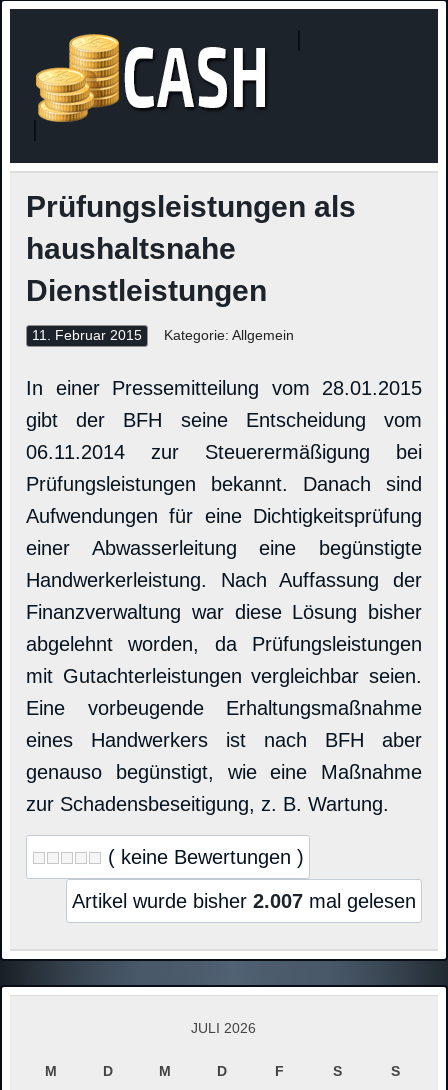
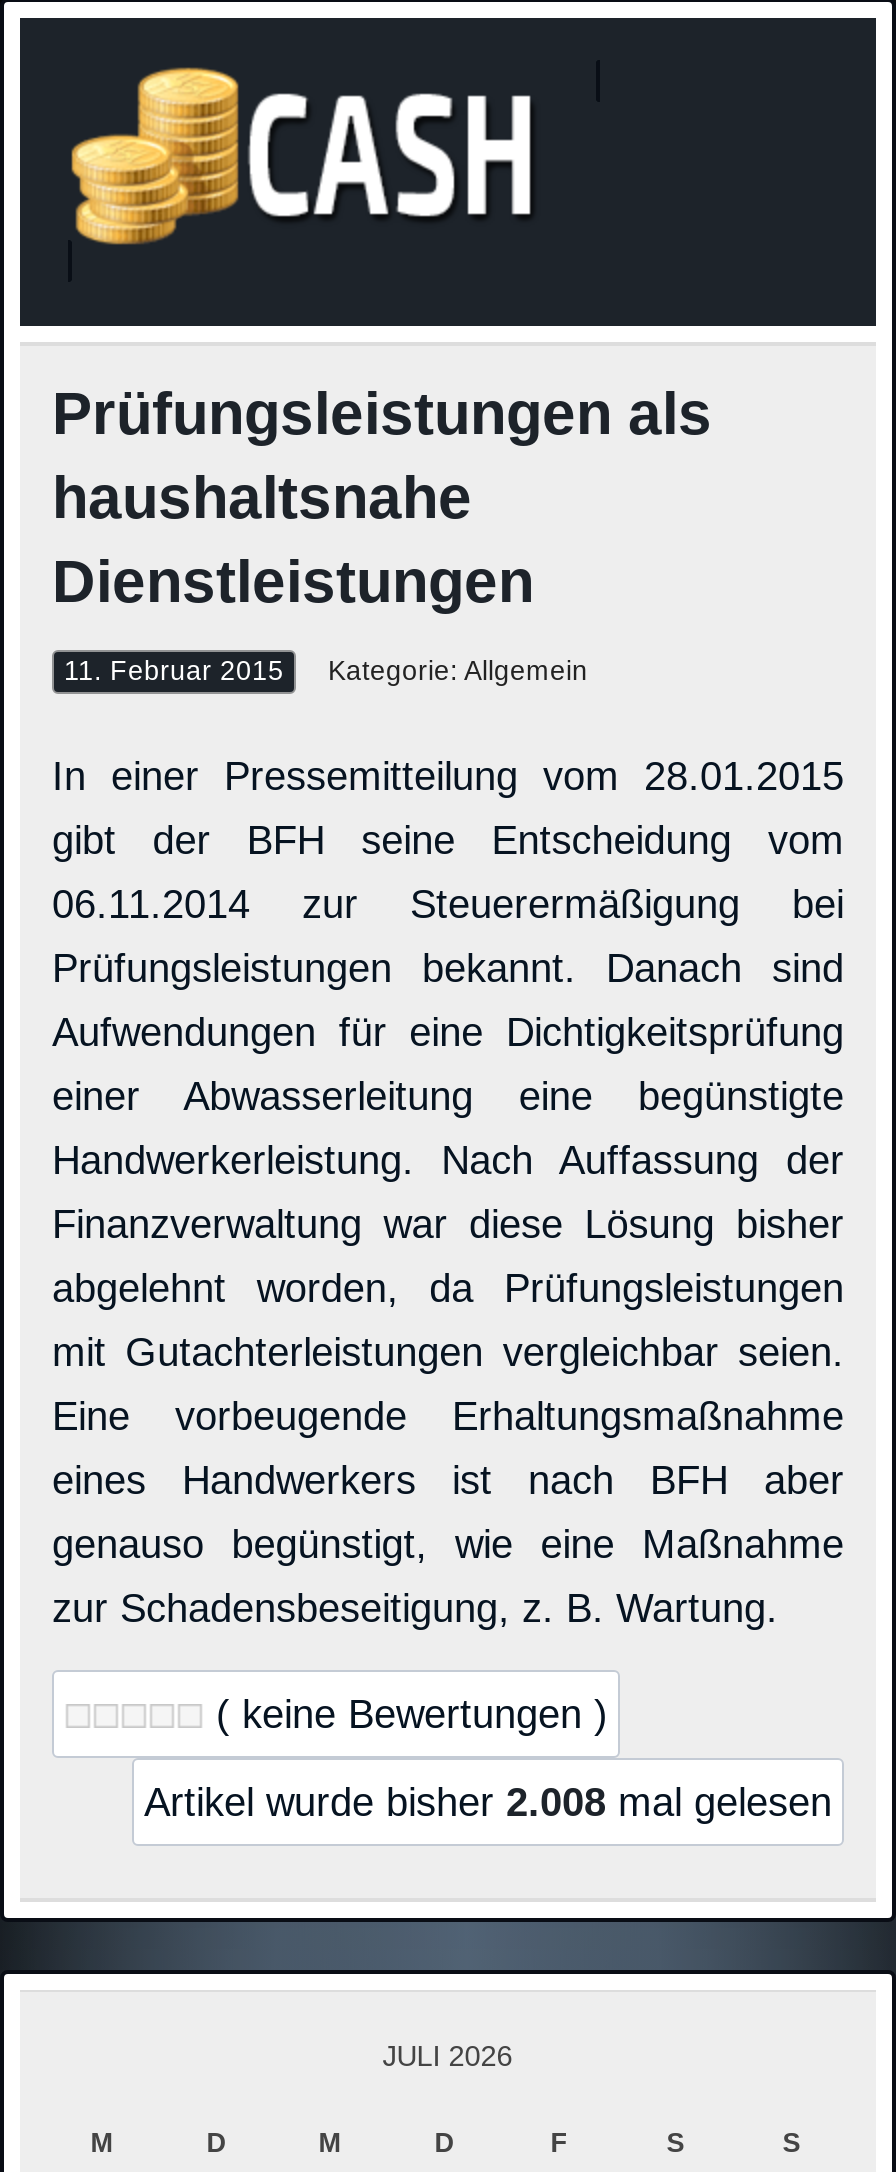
[72,890,416,912] Artikel wurde bisher 2.007 mal gelesen -> [144,1781,832,1825] Artikel wurde bisher 2.008 mal gelesen

